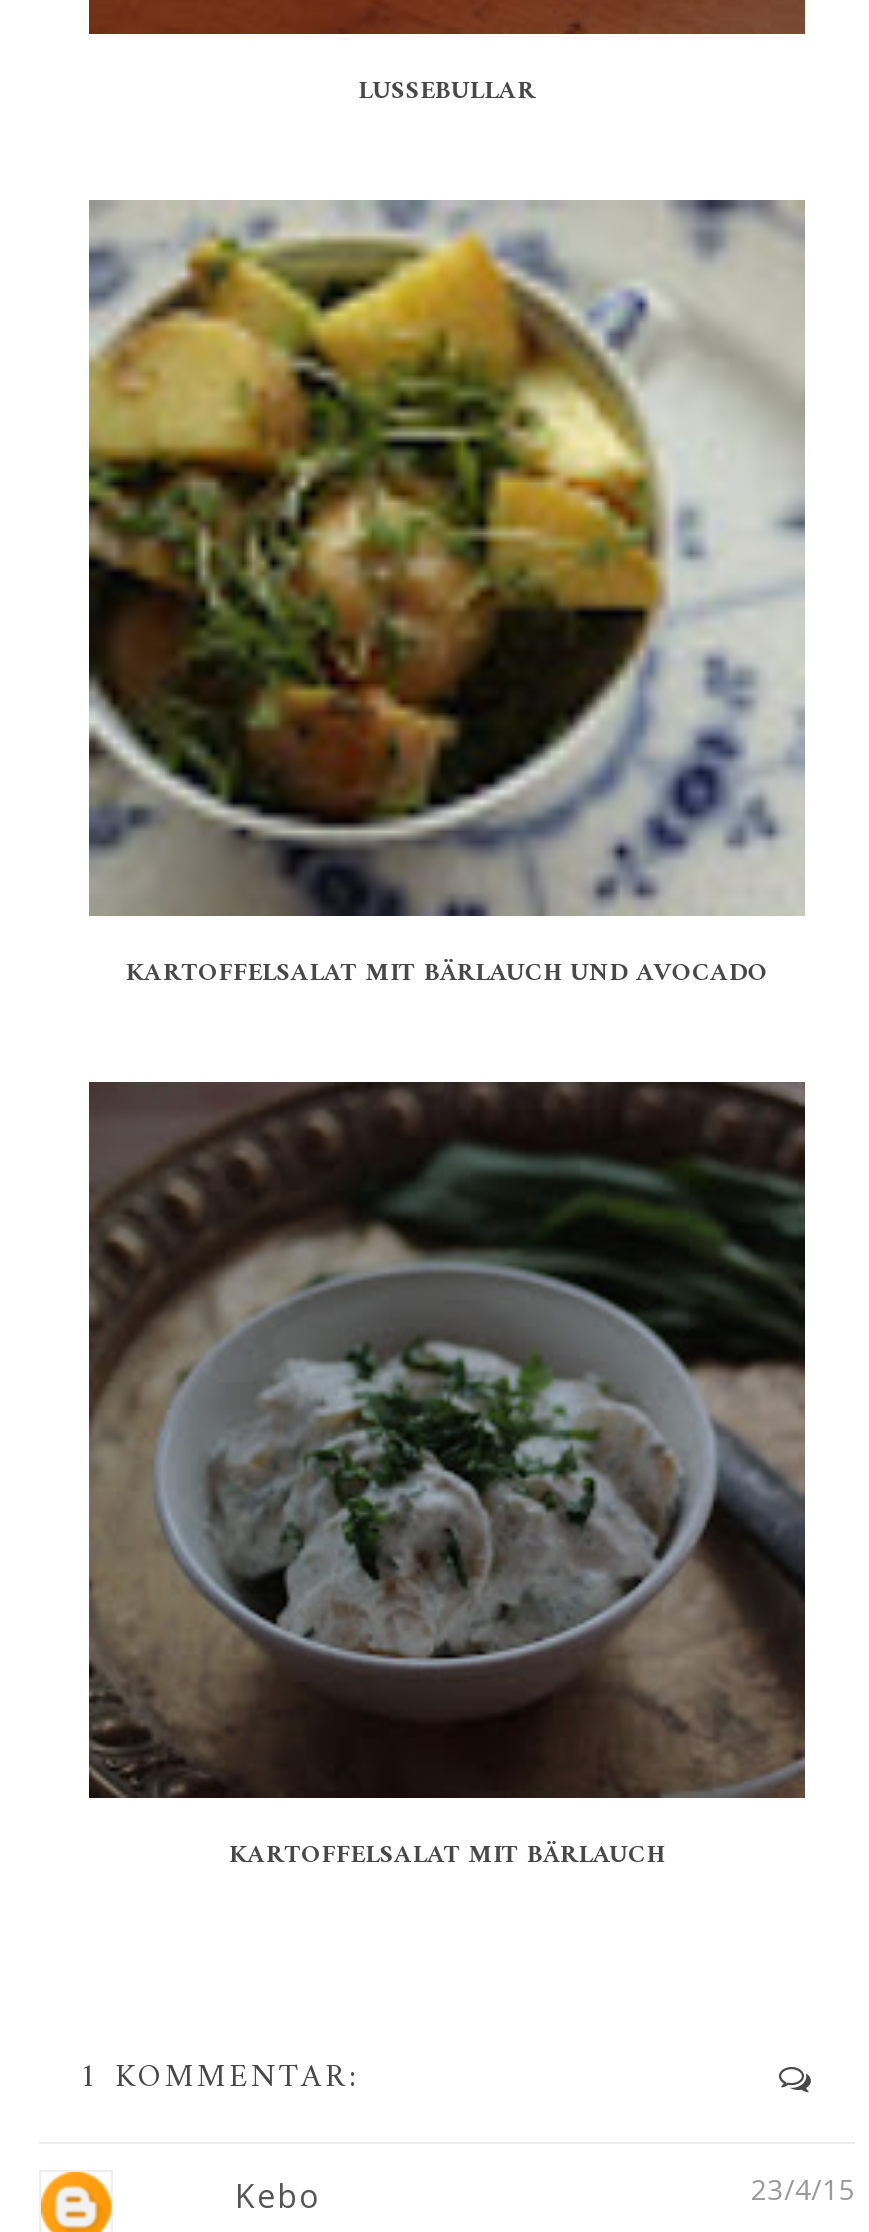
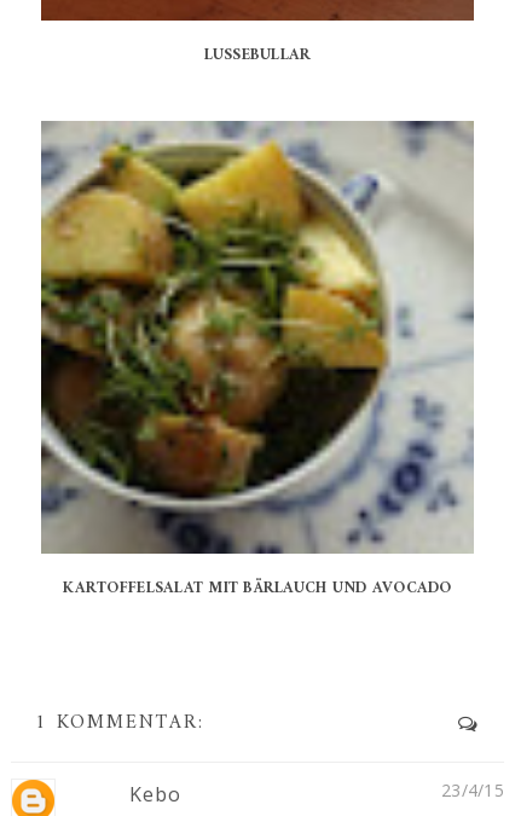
[87,1080,807,1878] [image] | KARTOFFELSALAT MIT BÄRLAUCH -> none

